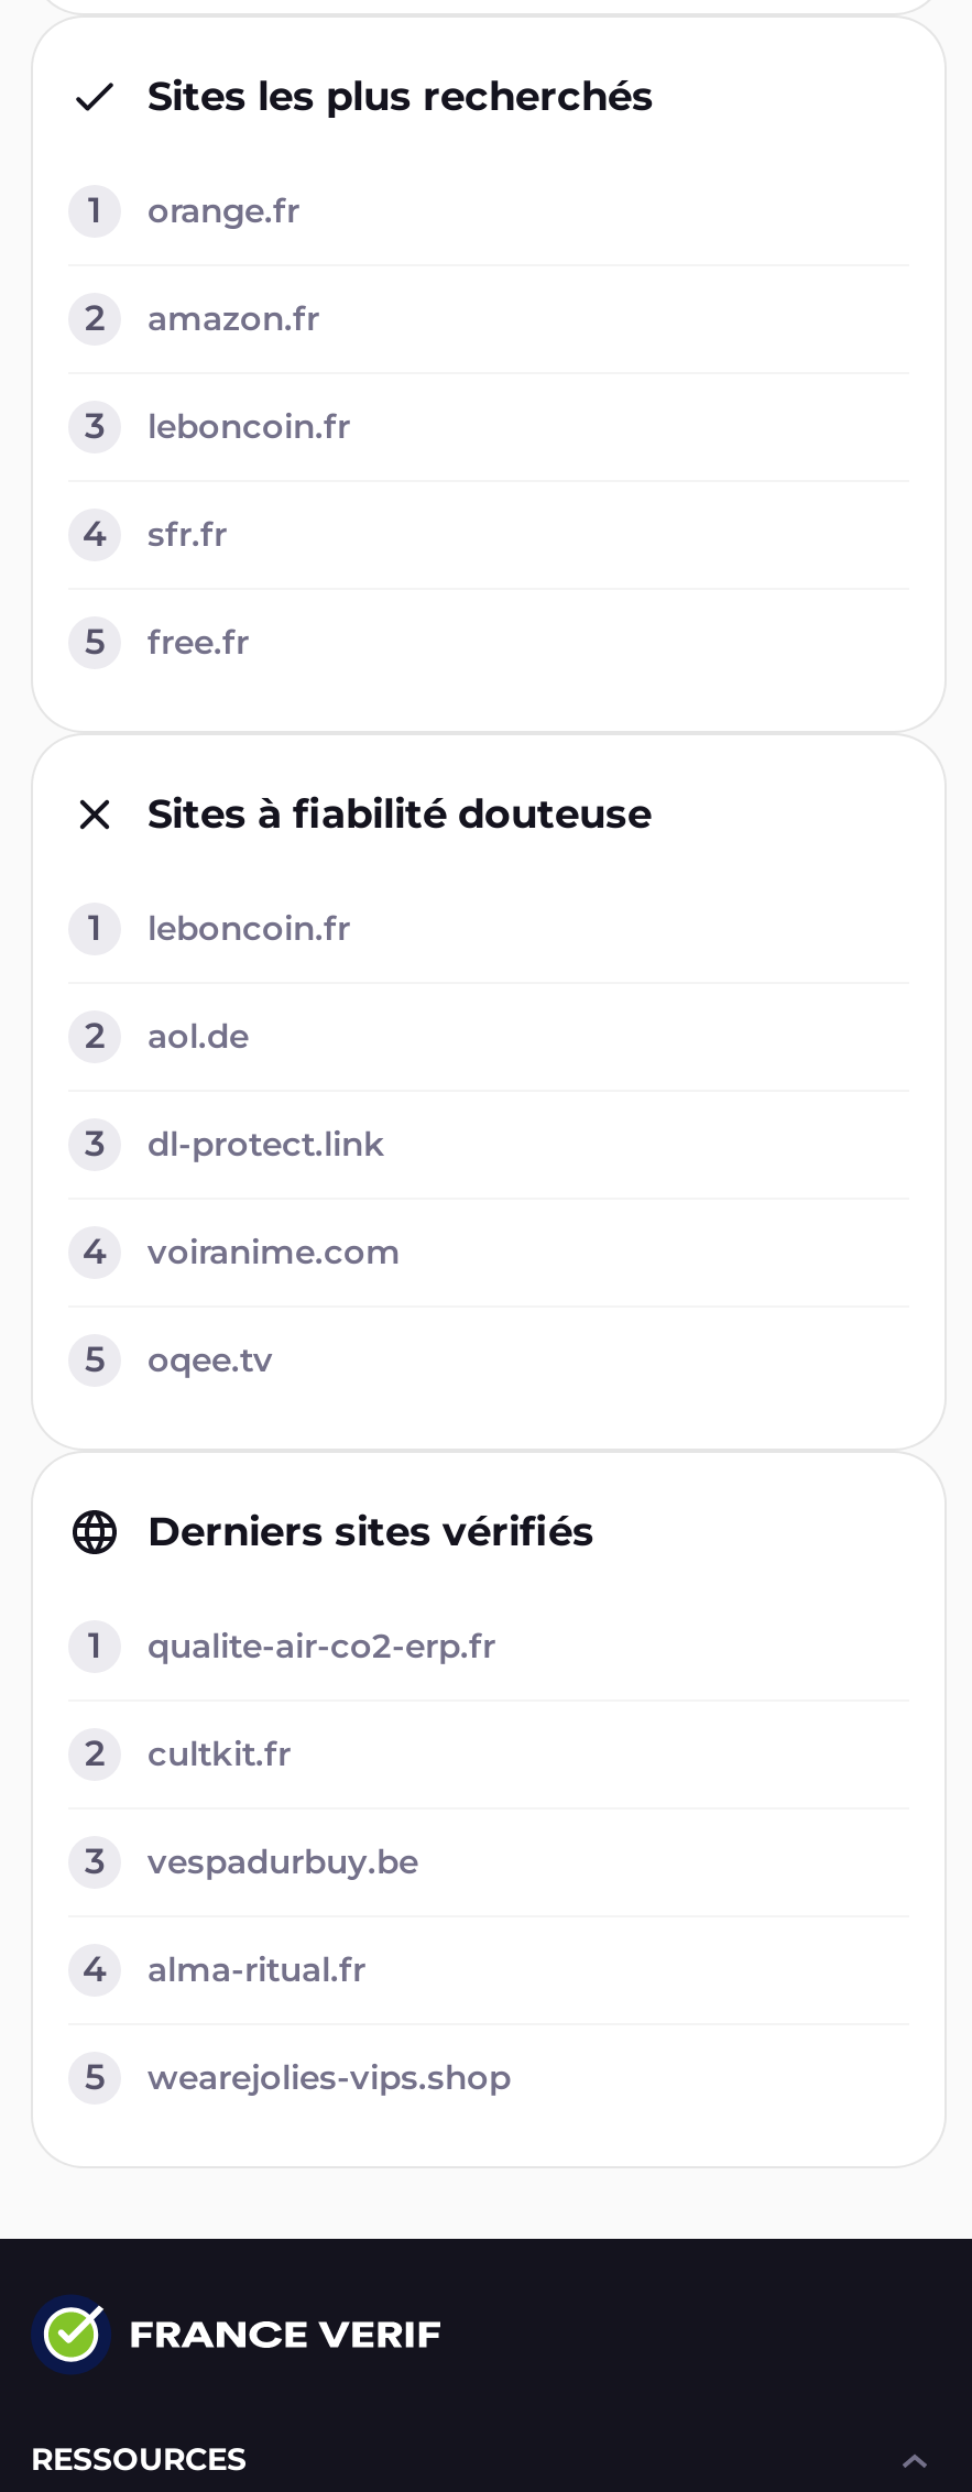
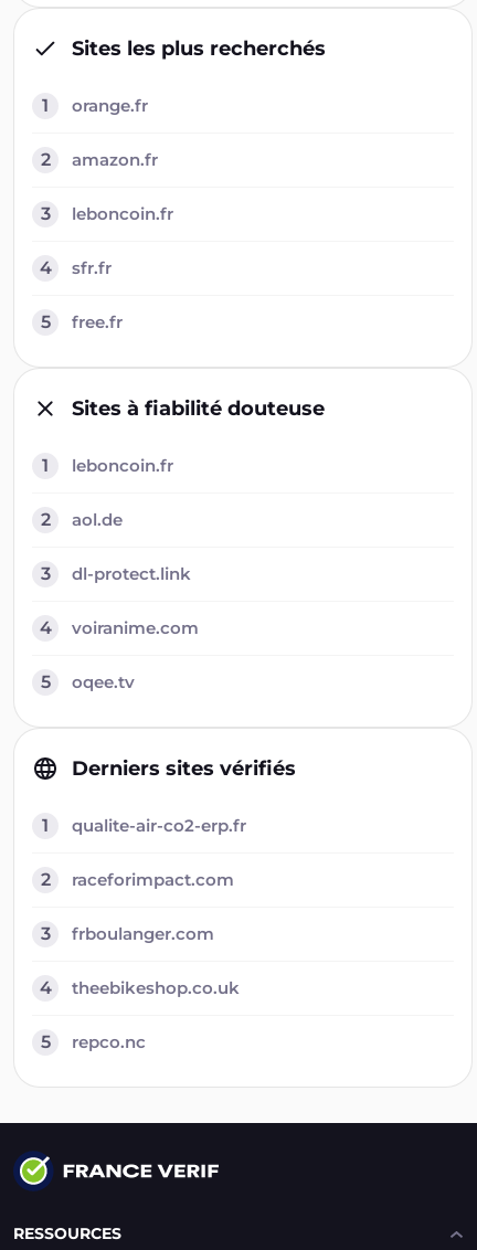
[148,1733,291,1774] cultkit.fr -> [72,869,234,890] raceforimpact.com
[148,1840,418,1882] vespadurbuy.be -> [72,923,214,944] frboulanger.com
[148,1948,365,1990] alma-ritual.fr -> [72,977,240,998] theebikeshop.co.uk
[148,2056,511,2098] wearejolies-vips.shop -> [72,1031,146,1052] repco.nc

